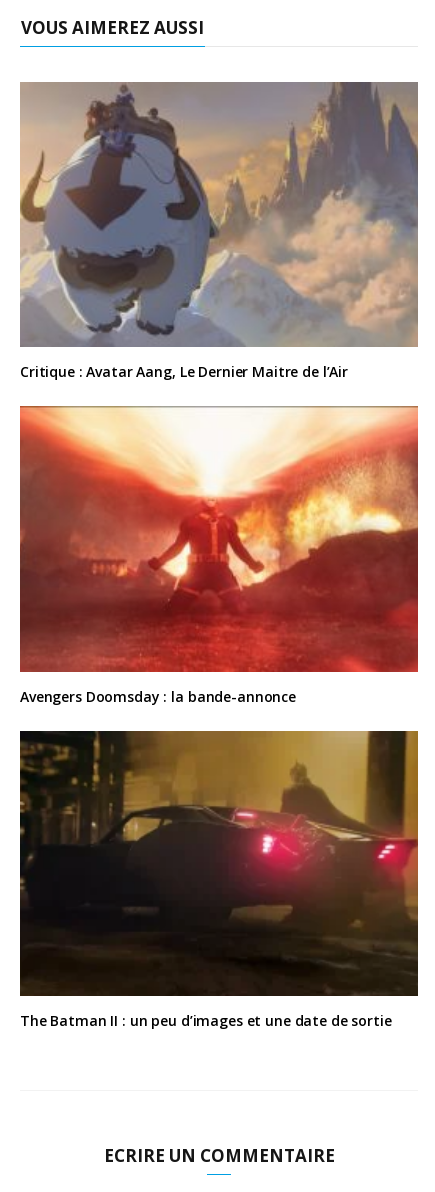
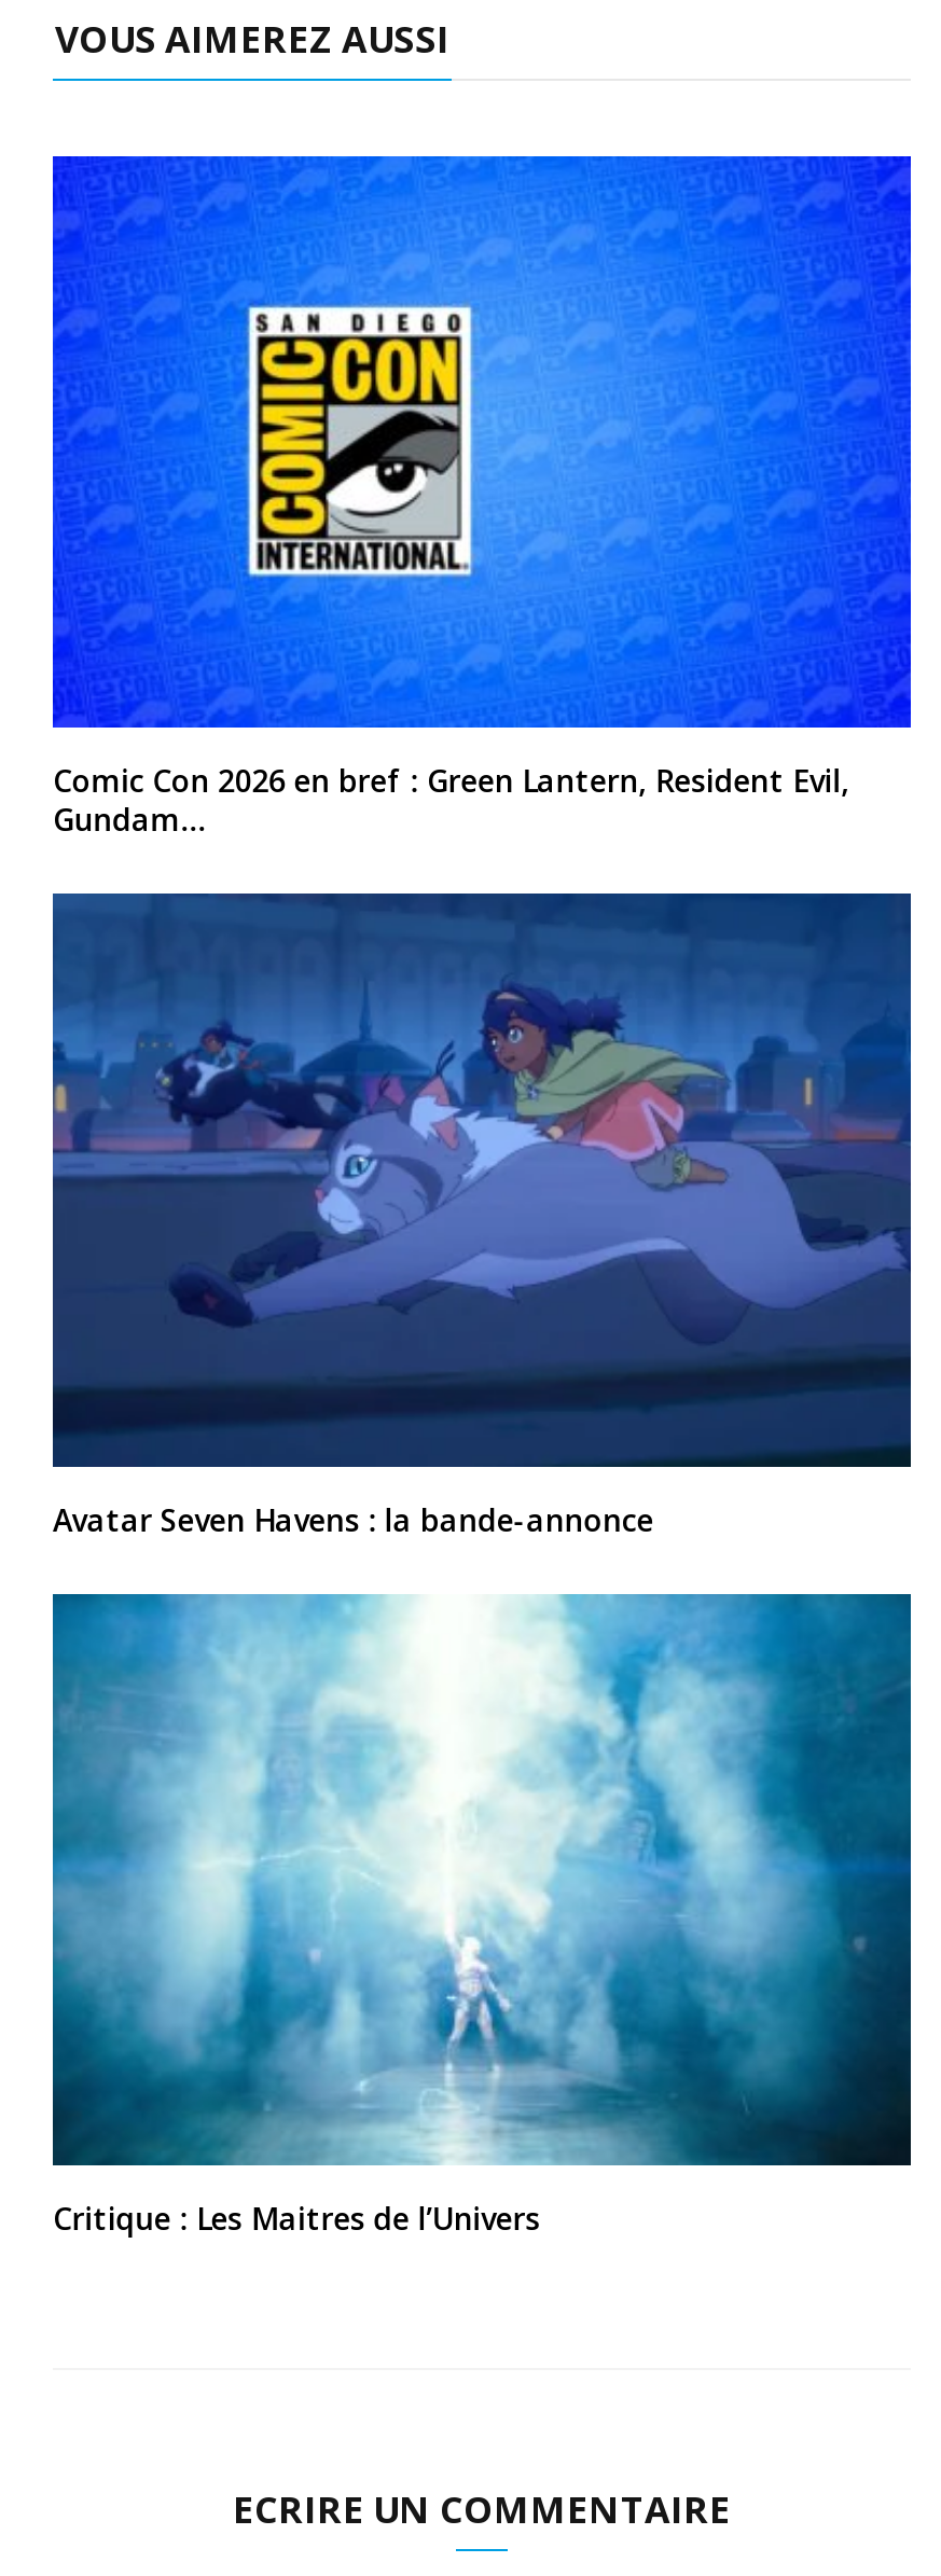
[19,81,419,381] [image] | Critique : Avatar Aang, Le Dernier Maitre de l’Air -> [51,154,913,840] [image] | Comic Con 2026 en bref : Green Lantern, Resident Evil, | Gundam…
[19,405,419,706] [image] | Avengers Doomsday : la bande-annonce -> [51,891,913,1540] [image] | Avatar Seven Havens : la bande-annonce
[19,730,419,1030] [image] | The Batman II : un peu d’images et une date de sortie -> [51,1592,913,2239] [image] | Critique : Les Maitres de l’Univers

